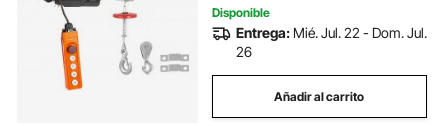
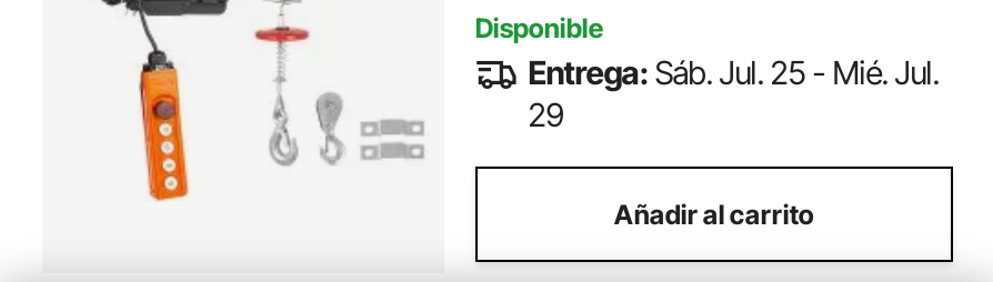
[236,23,427,40] Entrega: Mié. Jul. 22 - Dom. Jul. -> [528,52,939,90] Entrega: Sáb. Jul. 25 - Mié. Jul.
[236,42,252,59] 26 -> [528,94,564,132] 29

